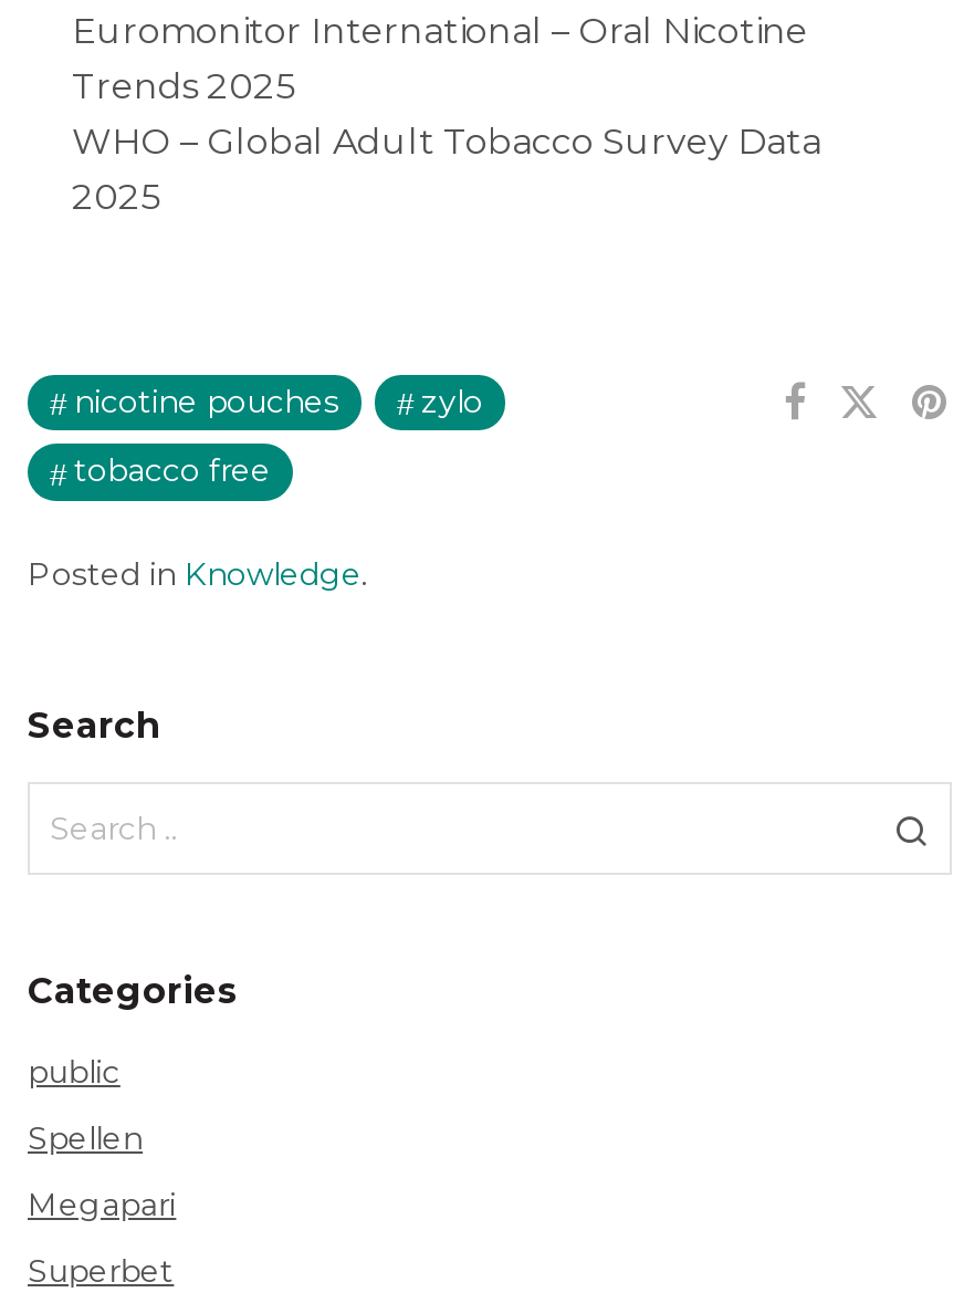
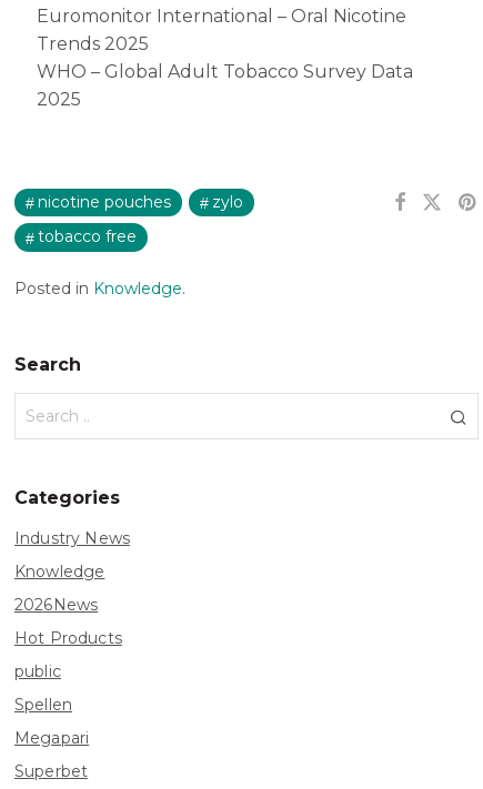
none -> [14,528,130,648] Industry News | Knowledge | 2026News | Hot Products

